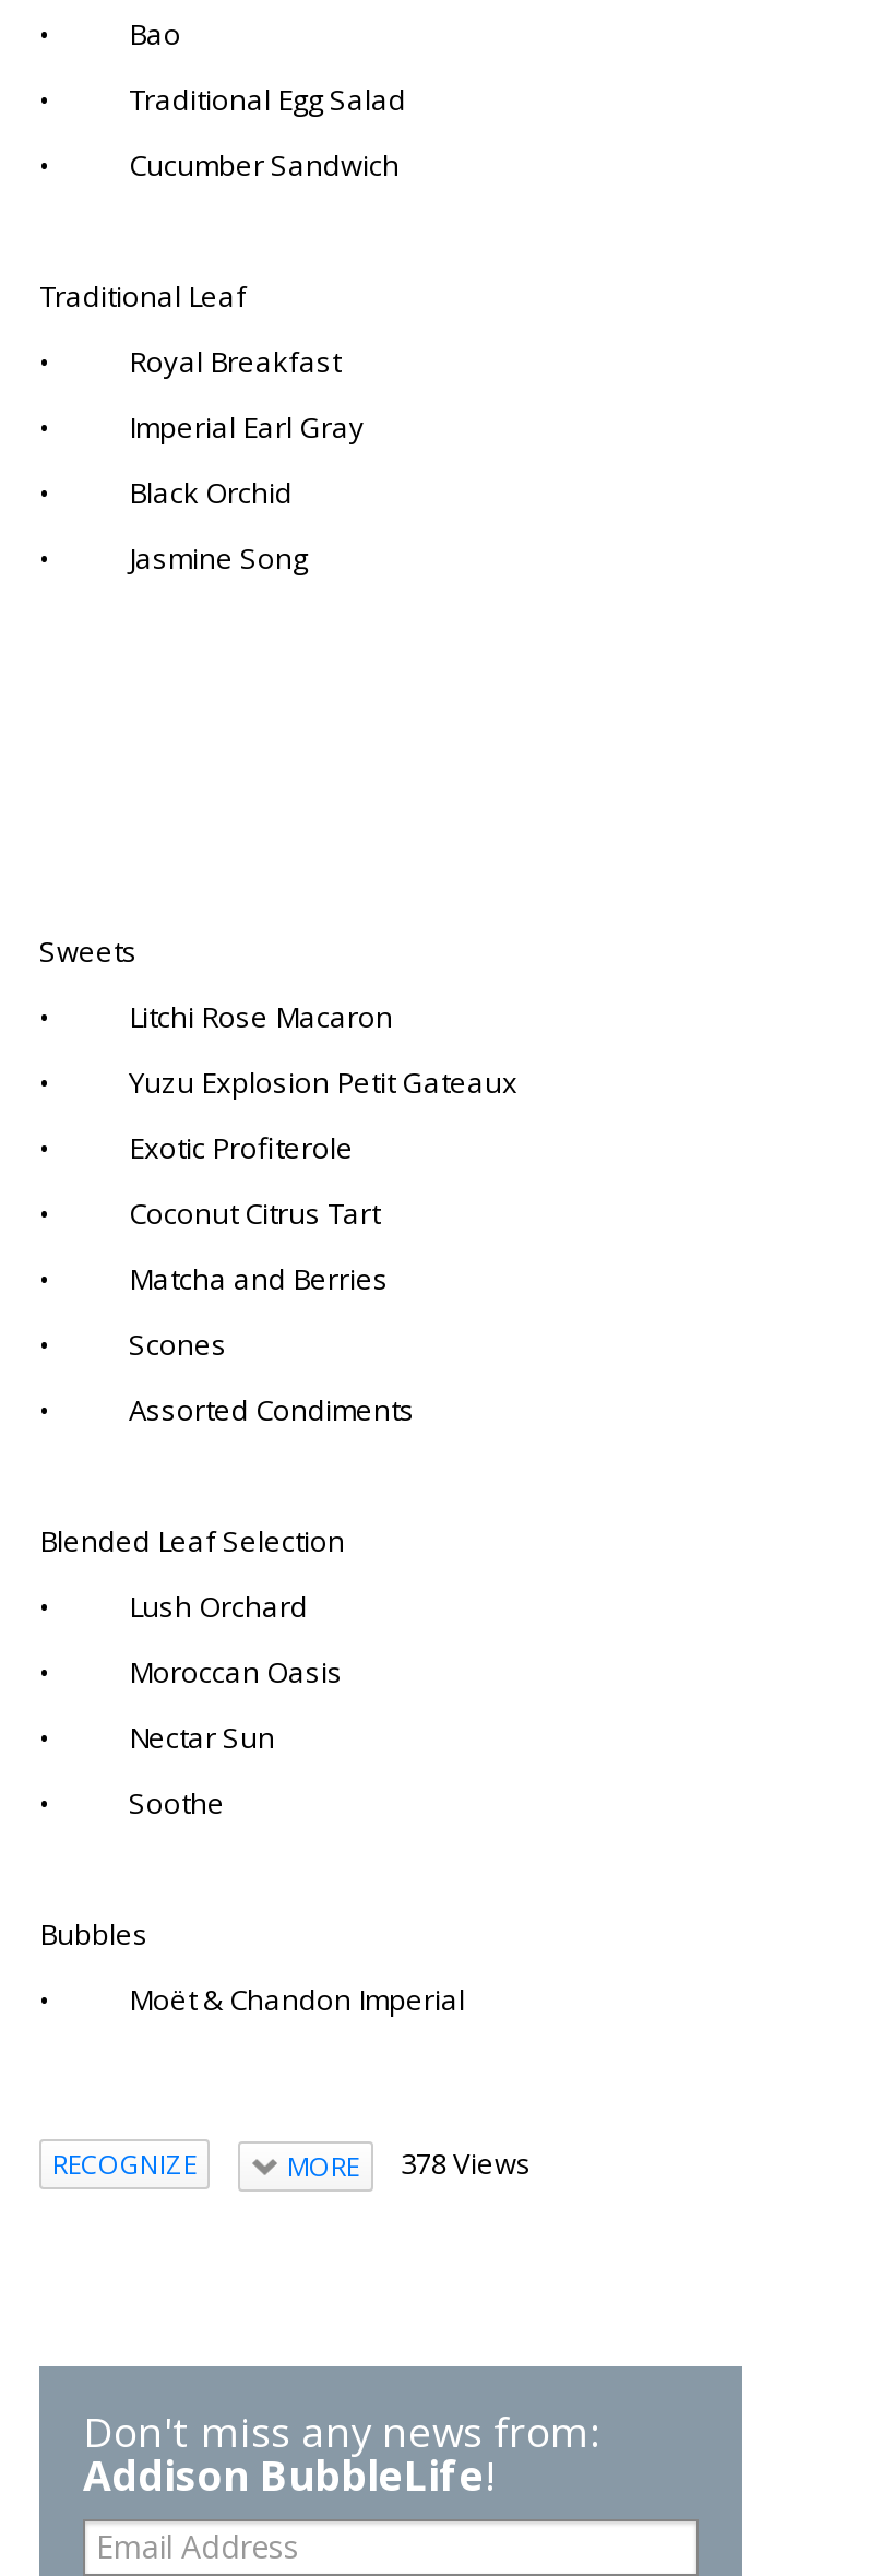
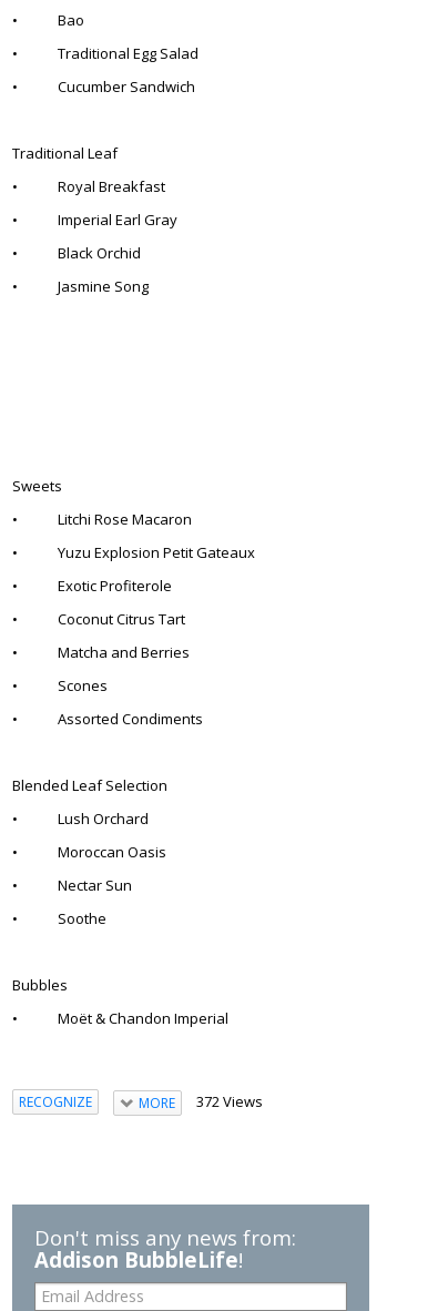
[287,2143,532,2185] MORE 378 Views -> [138,1091,262,1112] MORE 372 Views

